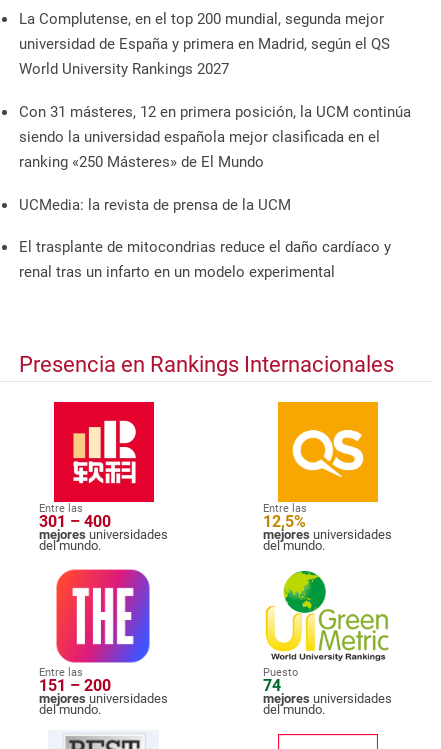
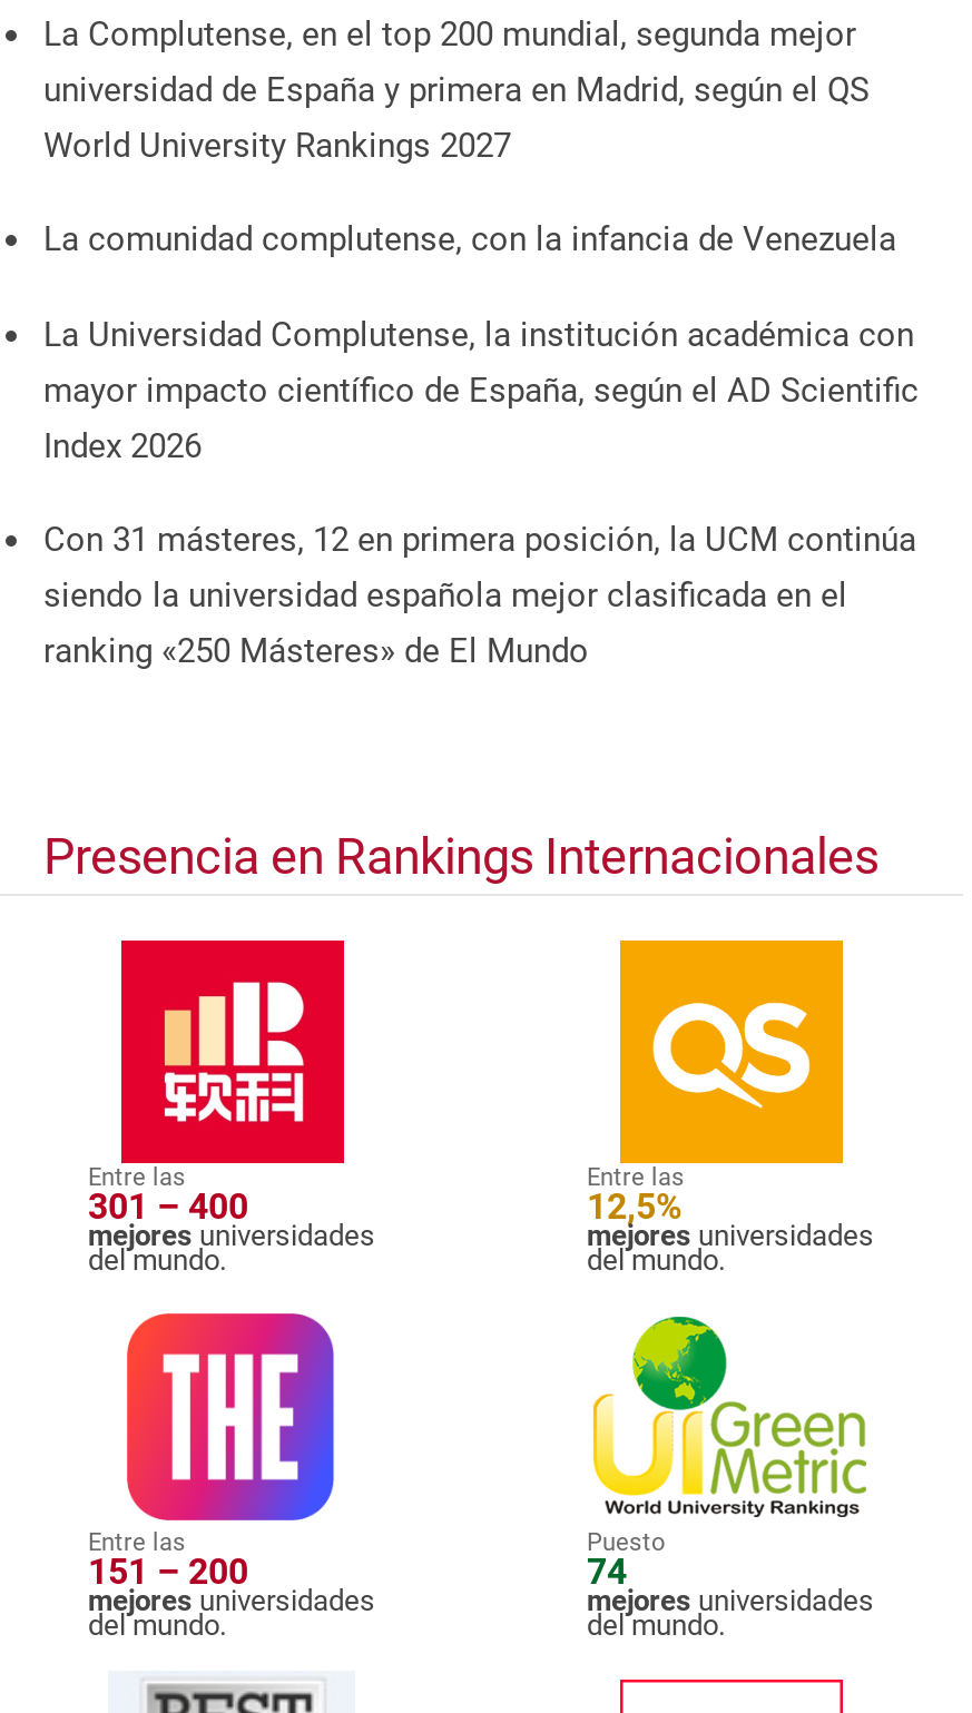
none -> [43,219,919,465] La comunidad complutense, con la infancia de Venezuela | La Universidad Complutense, la institución académica con | mayor impacto científico de España, según el AD Scientific | Index 2026
moved [19,103,411,171] -> [43,520,916,672]: Con 31 másteres, 12 en primera posición, la UCM continúa | siendo la universidad española mejor clasificada en el | ranking «250 Másteres» de El Mundo
[19,196,391,281] UCMedia: la revista de prensa de la UCM | El trasplante de mitocondrias reduce el daño cardíaco y | renal tras un infarto en un modelo experimental -> none

